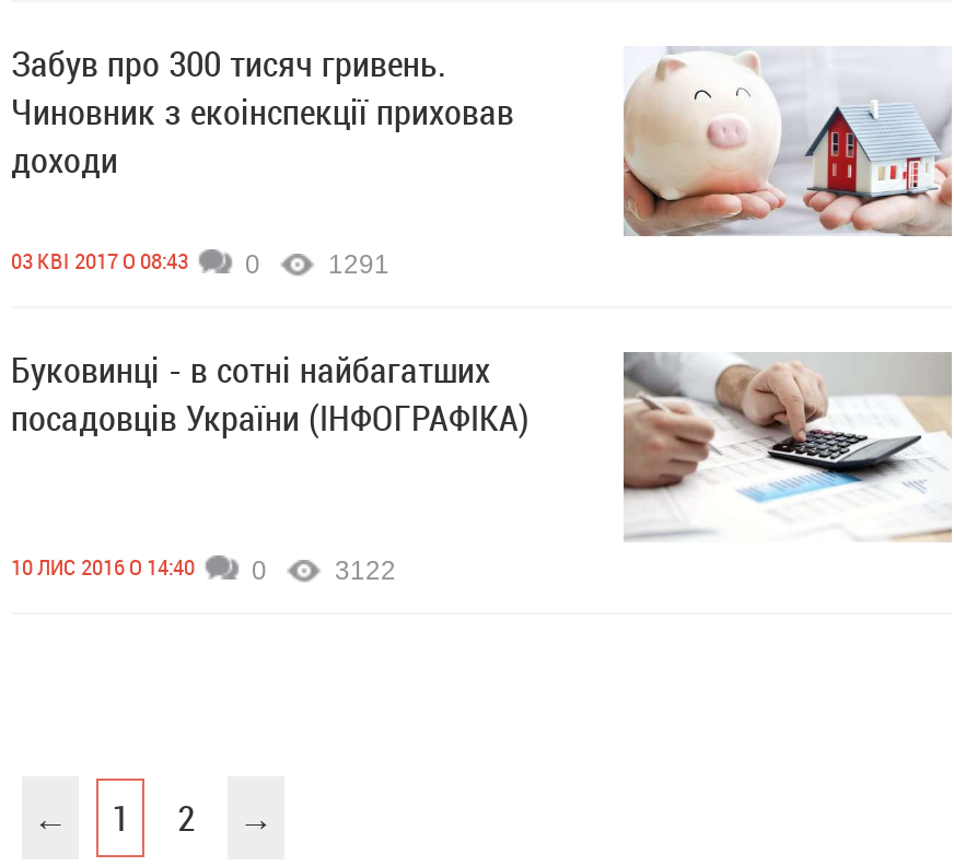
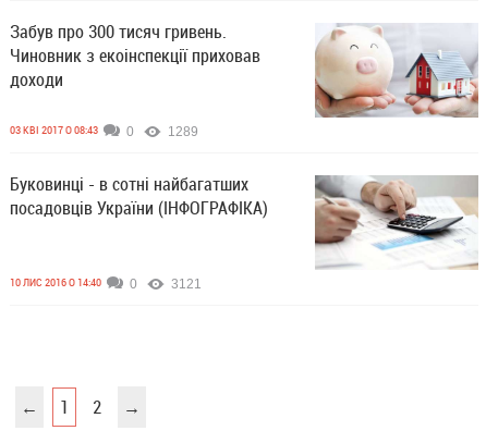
[328,249,389,280] 1291 -> [168,124,198,139] 1289
[335,555,396,585] 3122 -> [171,276,202,291] 3121

